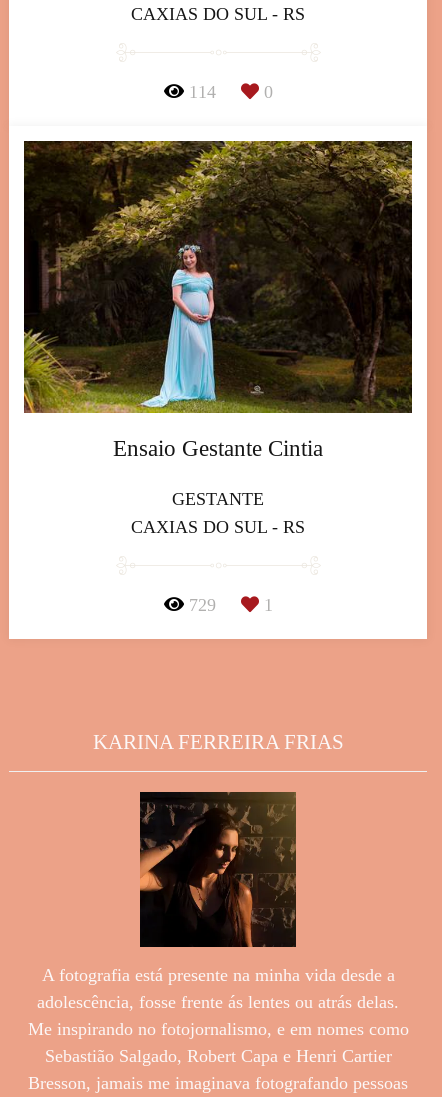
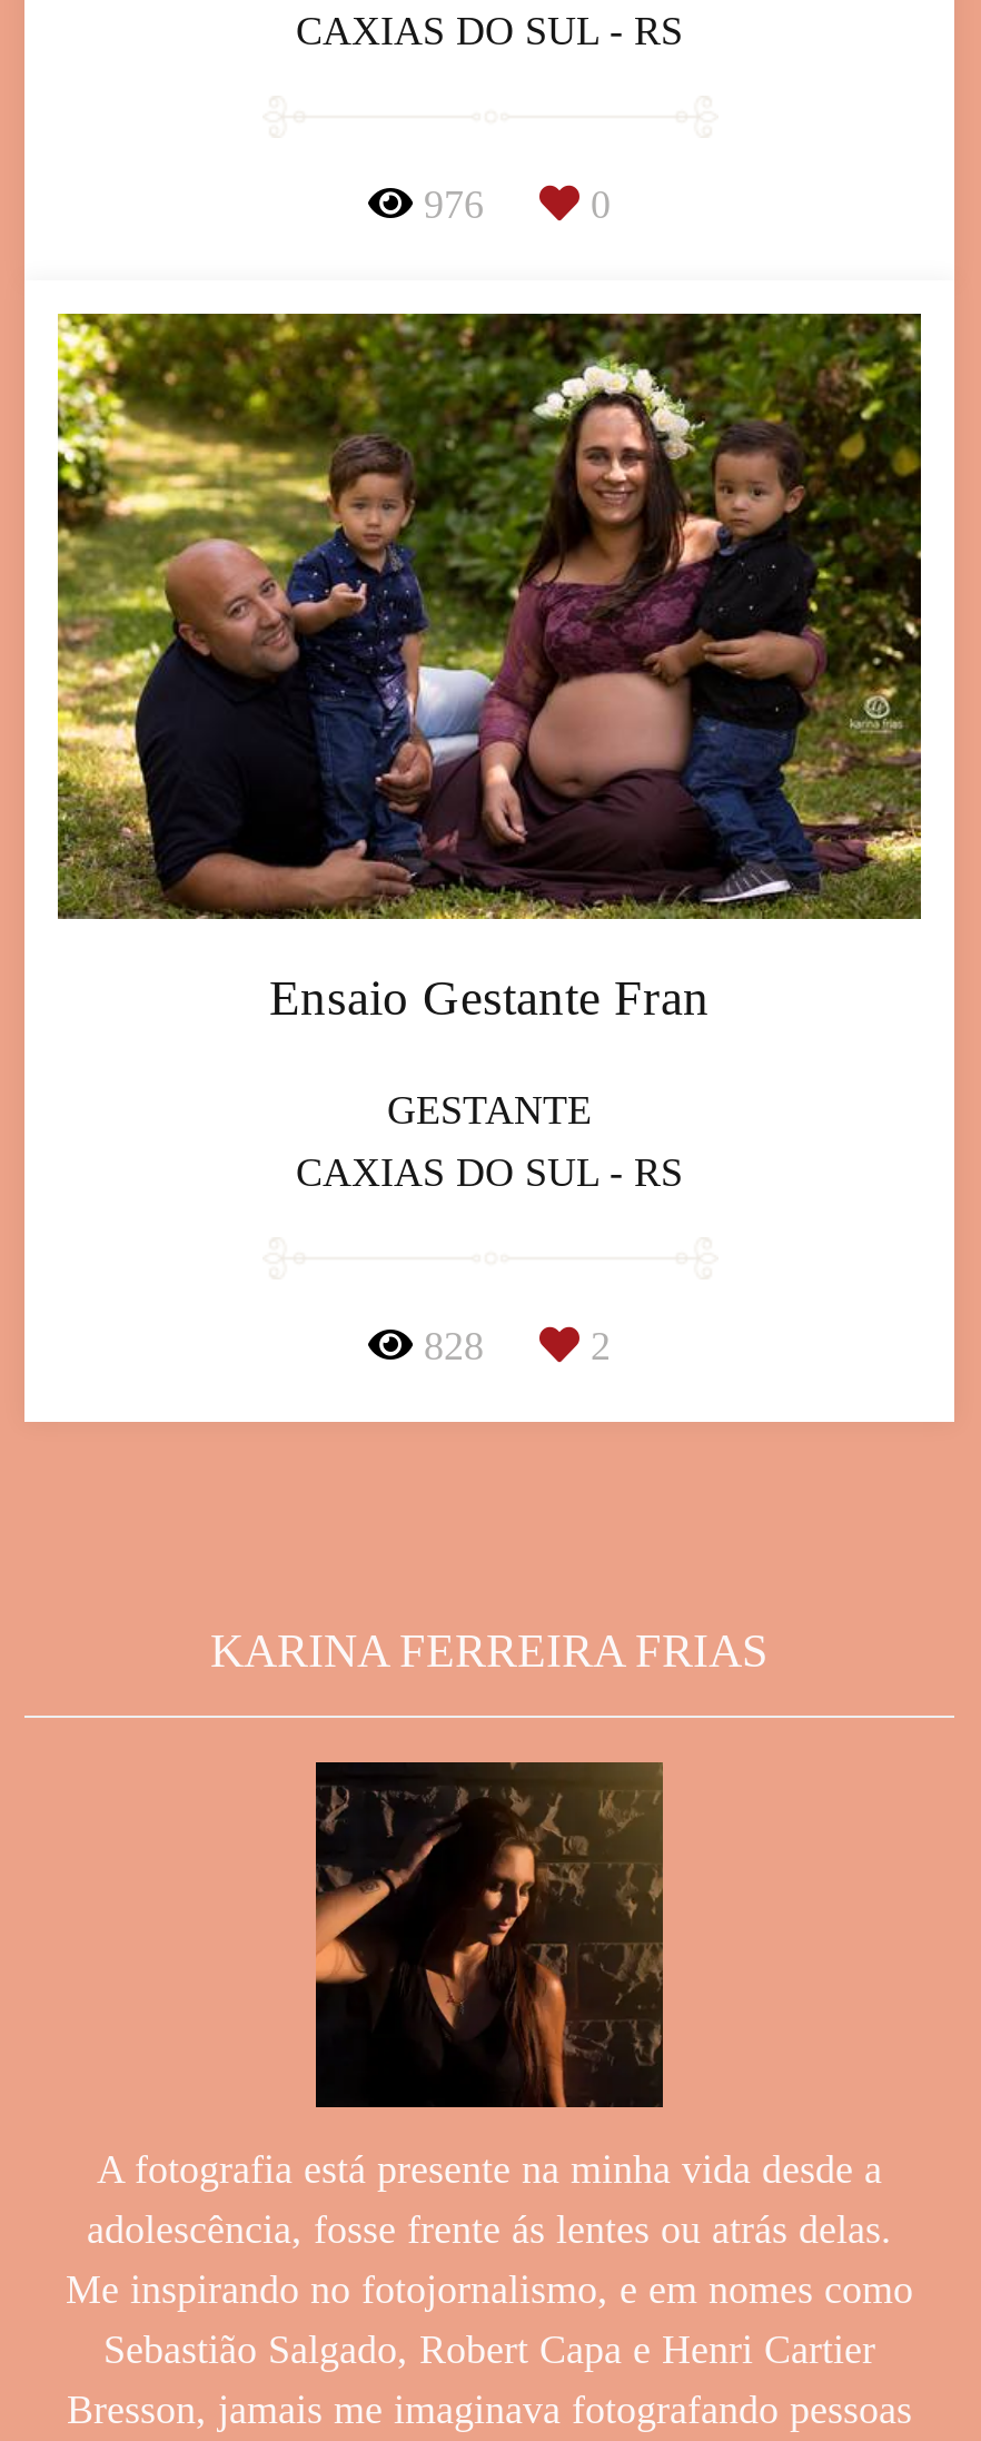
[188,82,215,102] 114 -> [424,183,484,227] 976
[23,140,413,461] [image] | Ensaio Gestante Cintia -> [56,312,923,1025] [image] | Ensaio Gestante Fran
[188,595,215,615] 729 -> [424,1324,484,1368] 828
[263,595,272,615] 1 -> [591,1324,611,1368] 2

